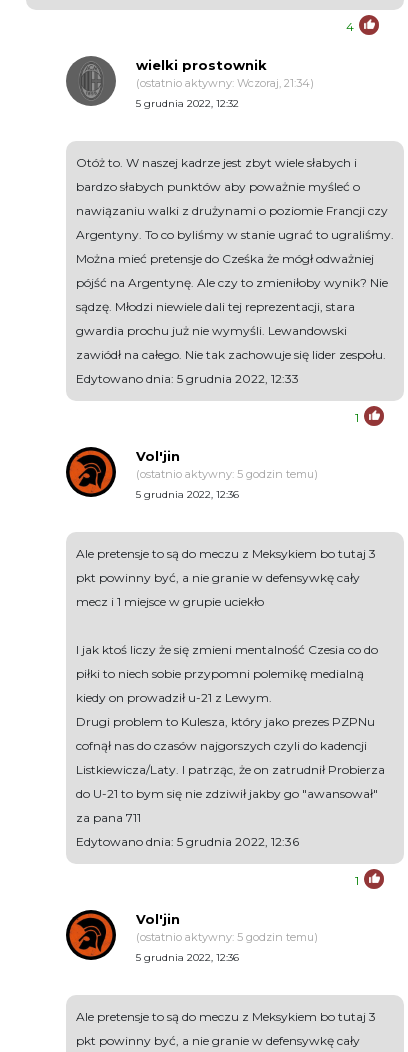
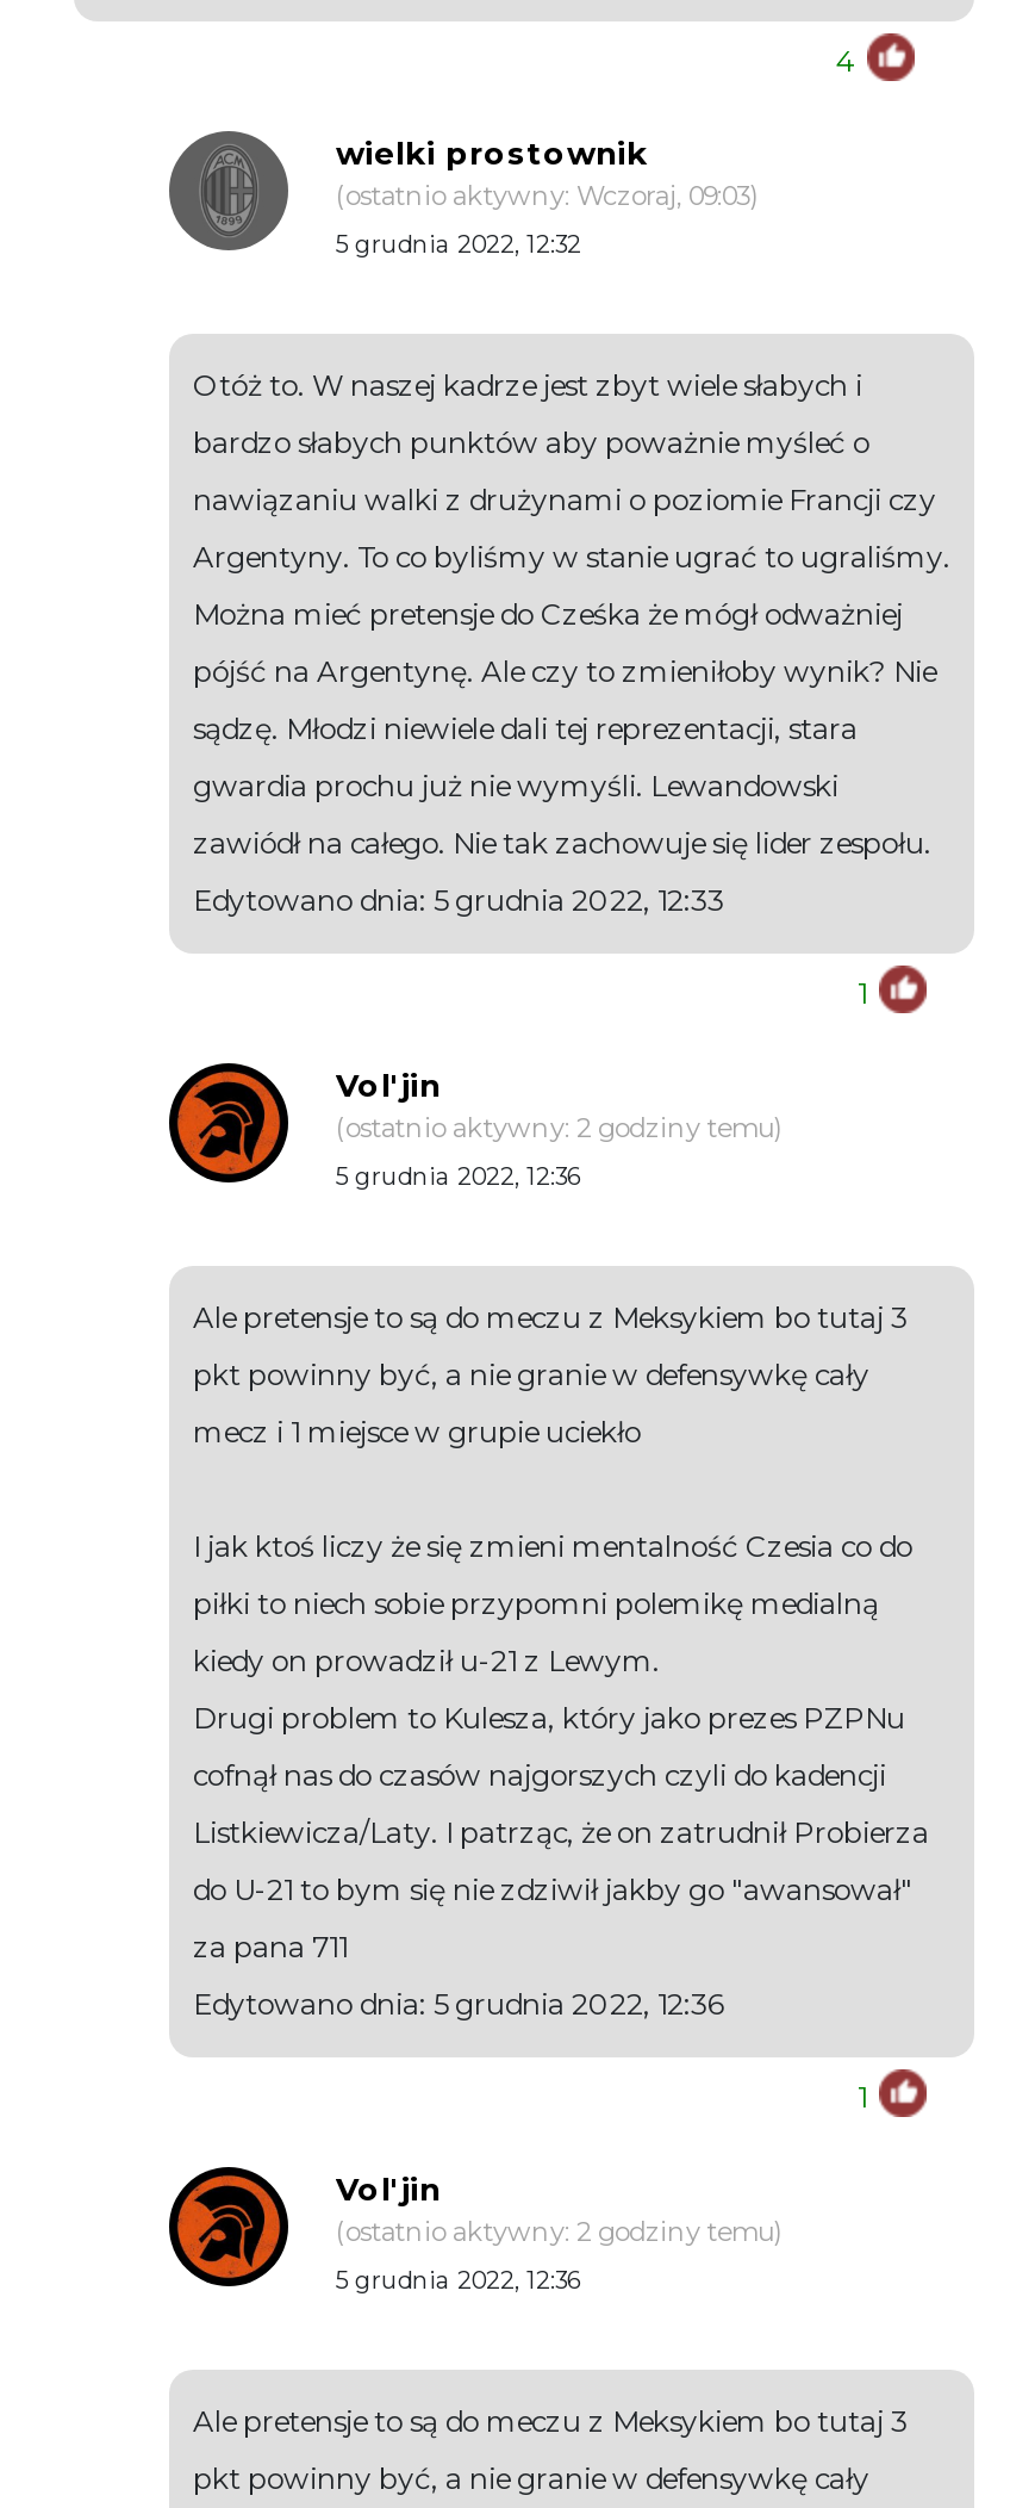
[136,76,314,90] (ostatnio aktywny: Wczoraj, 21:34) -> [336,180,760,214] (ostatnio aktywny: Wczoraj, 09:03)
[136,467,318,481] (ostatnio aktywny: 5 godzin temu) -> [336,1113,784,1146] (ostatnio aktywny: 2 godziny temu)
[136,930,318,944] (ostatnio aktywny: 5 godzin temu) -> [336,2216,784,2250] (ostatnio aktywny: 2 godziny temu)

